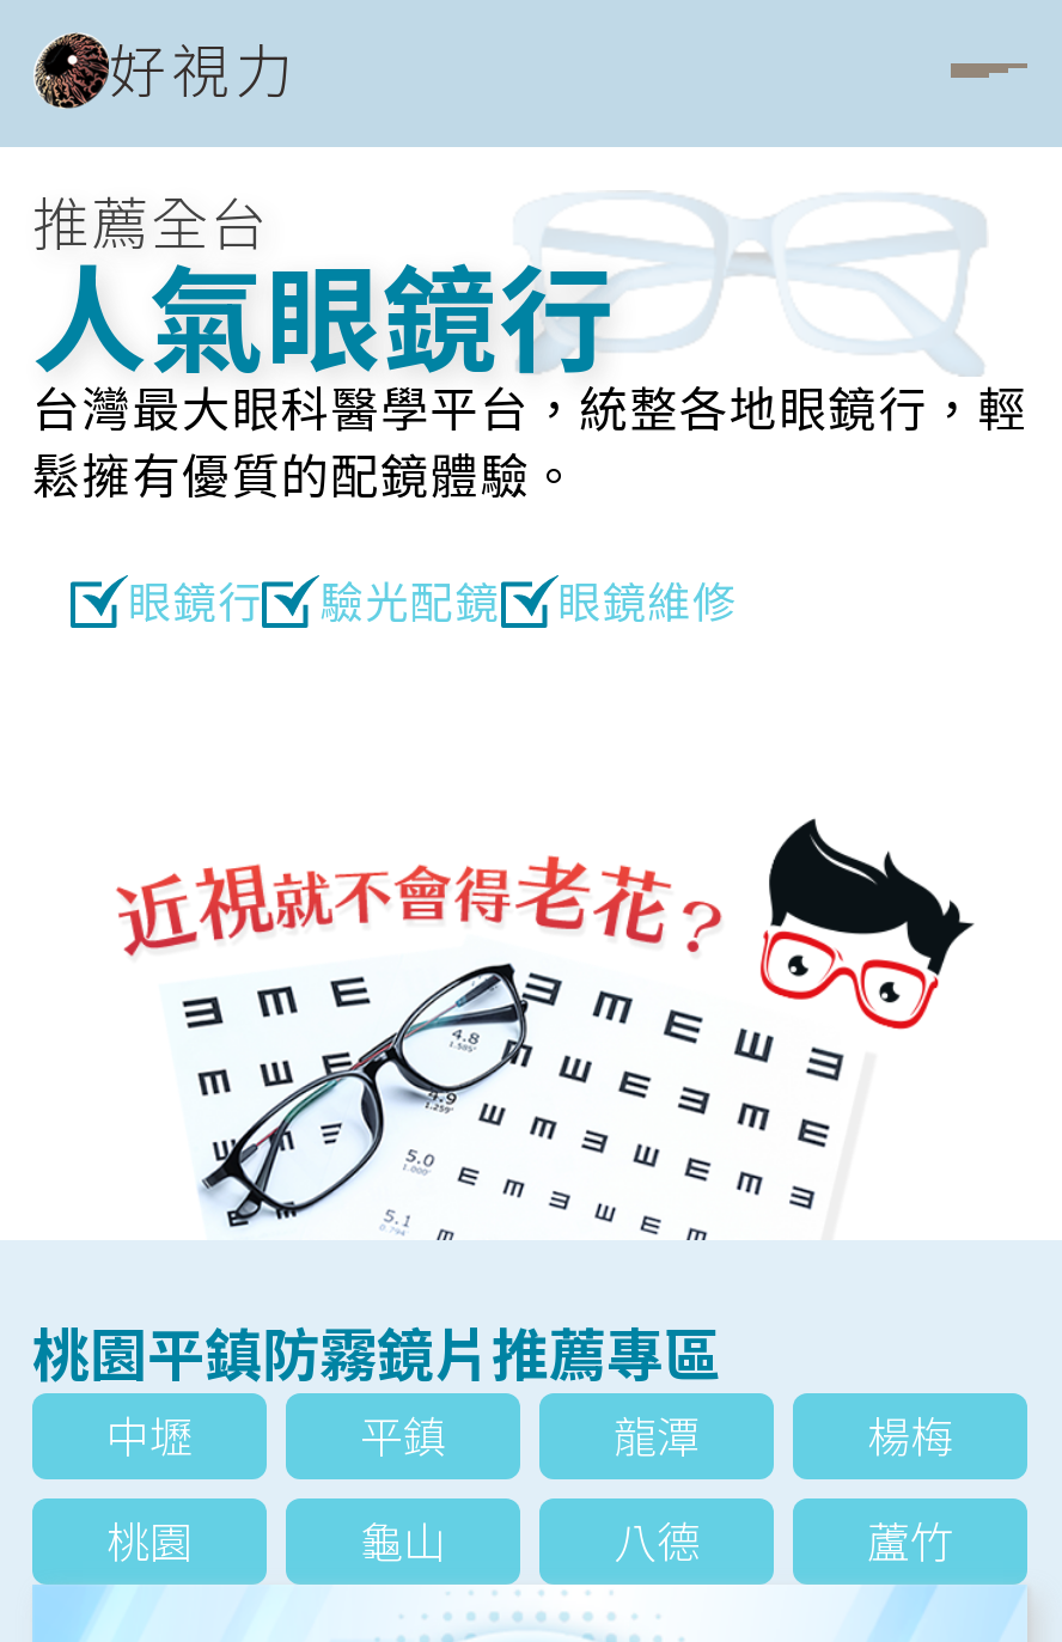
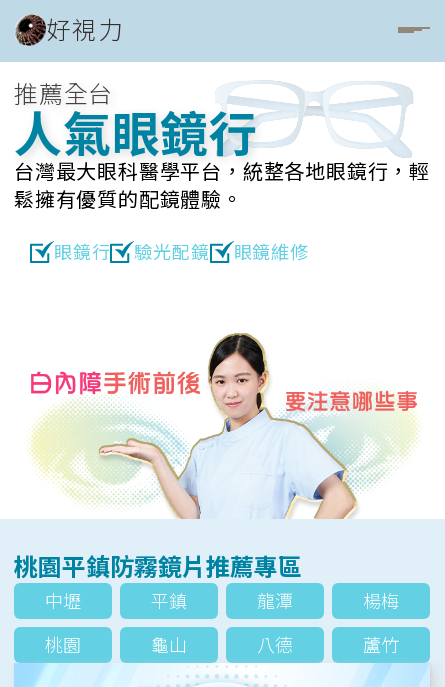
[73,795,994,1240] [image] -> [30,332,418,520] [image]

